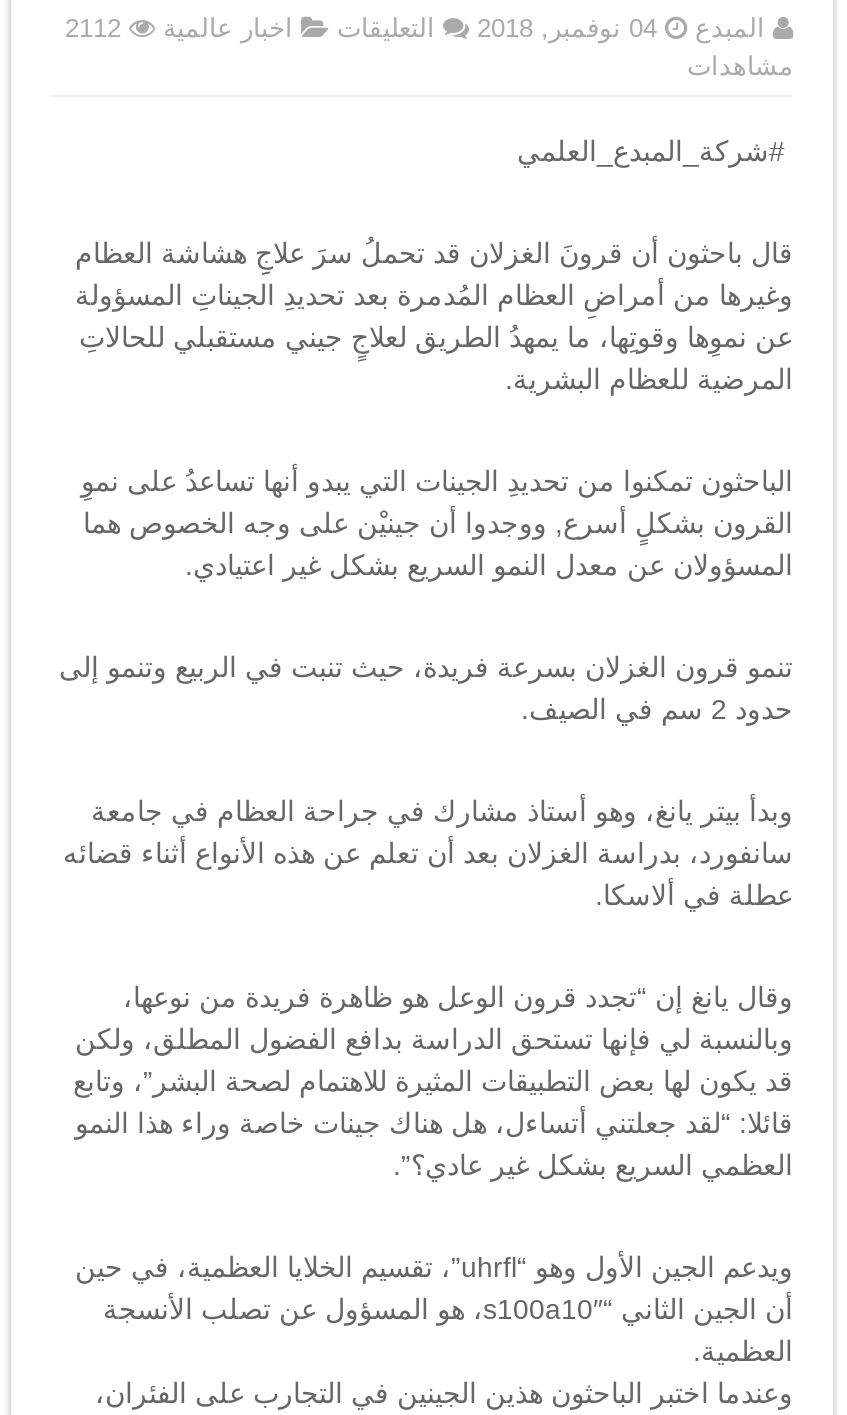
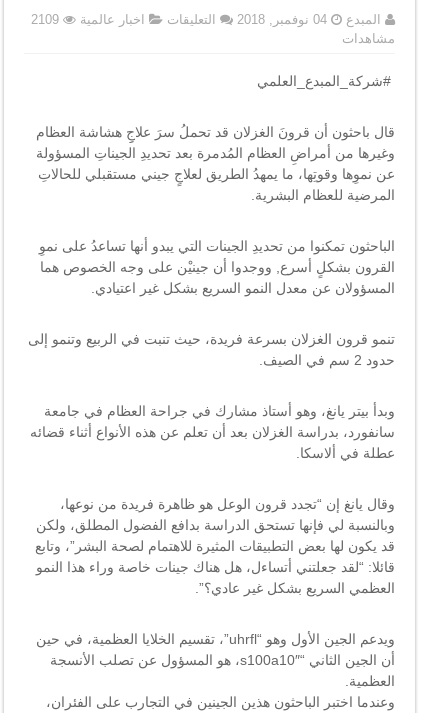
[65,13,121,43] 2112 -> [31,12,59,27] 2109

